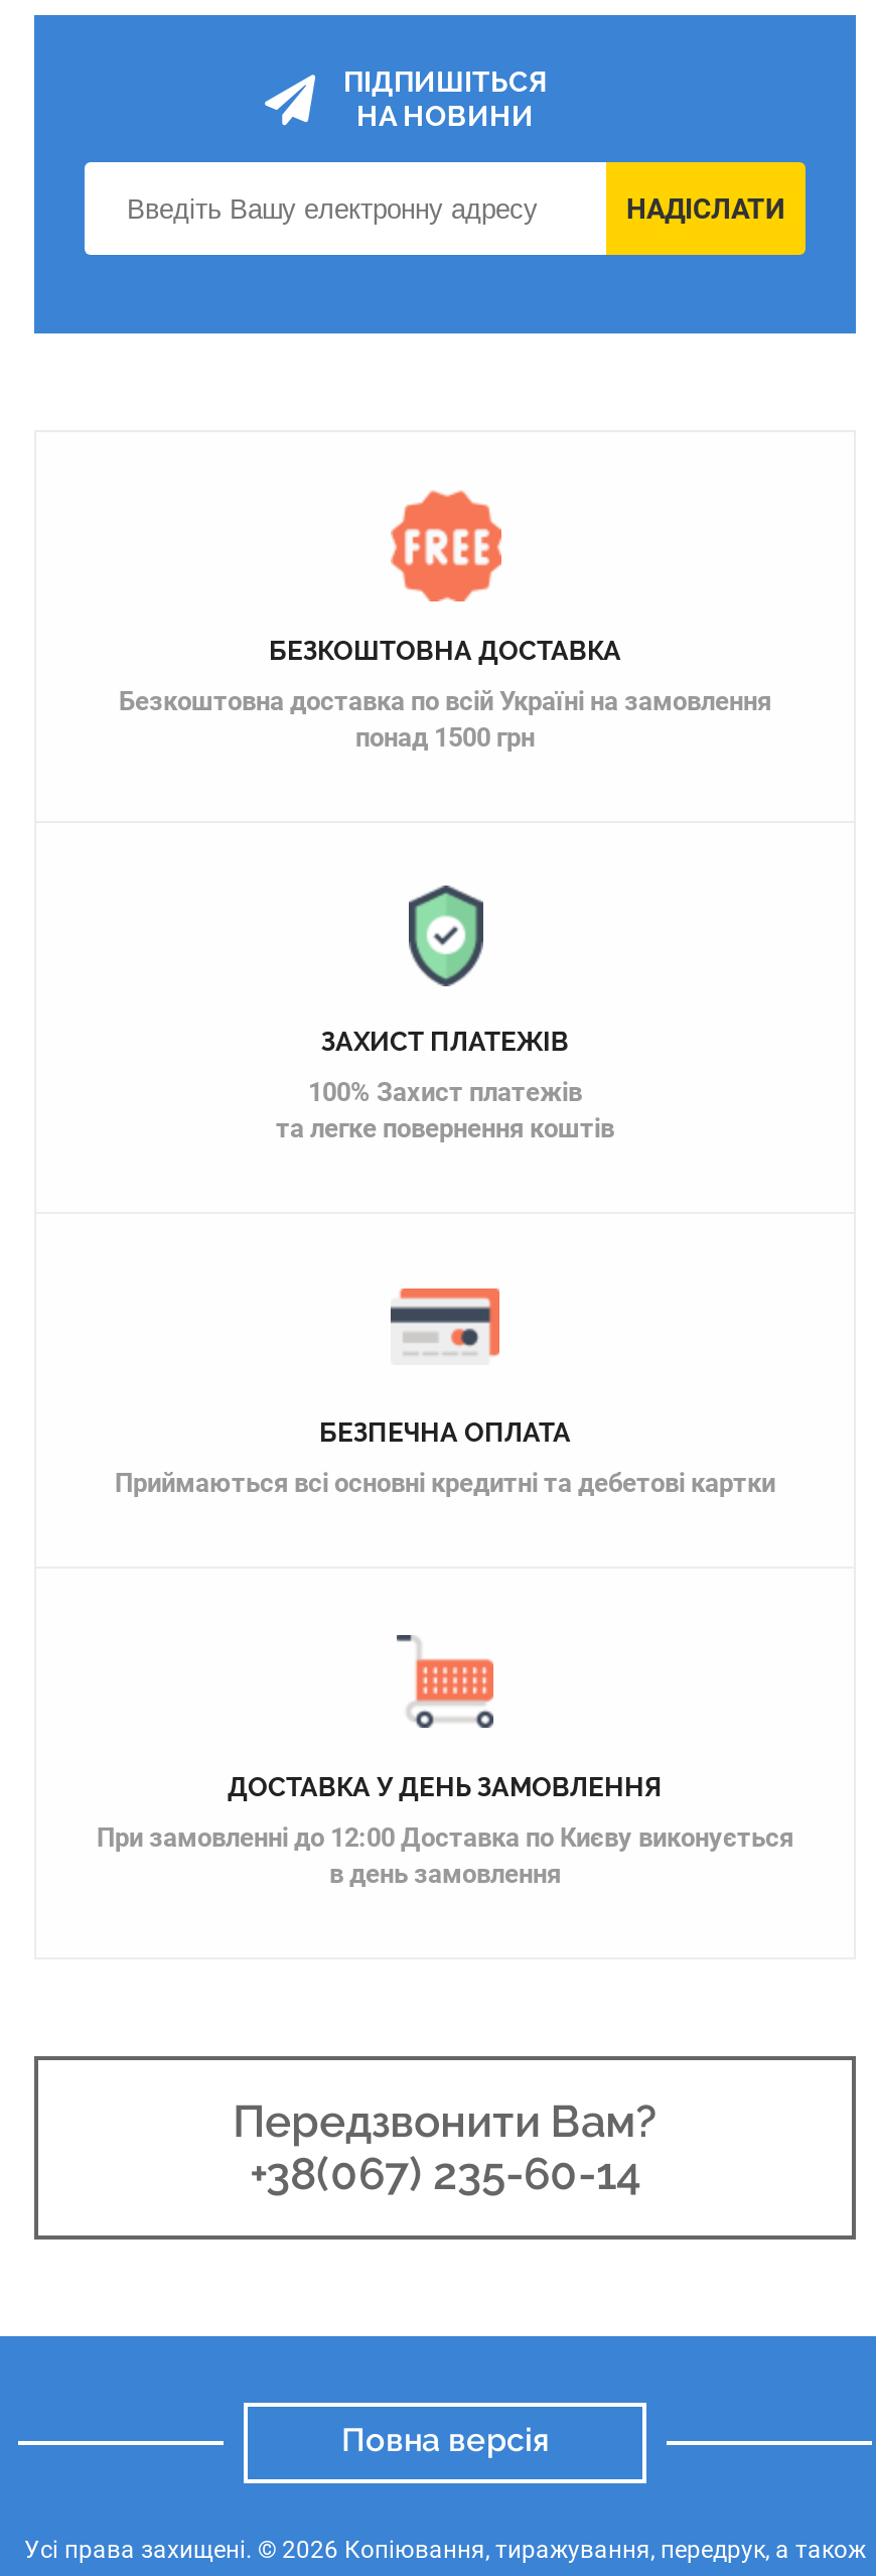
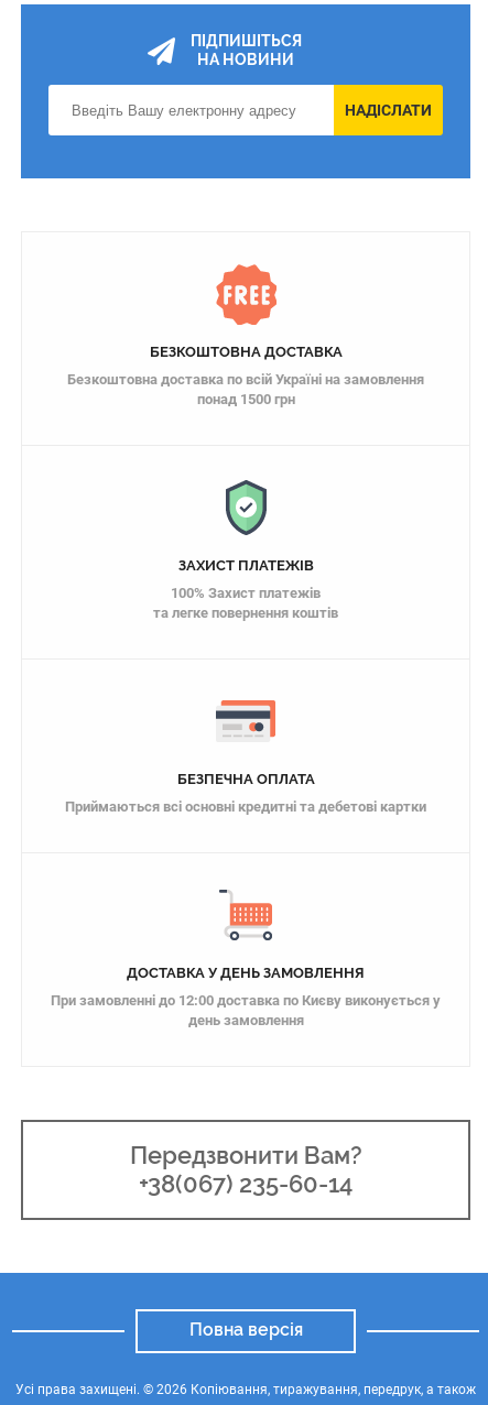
[97,1822,793,1889] При замовленні до 12:00 Доставка по Києву виконується | в день замовлення -> [51,992,441,1028] При замовленні до 12:00 доставка по Києву виконується у | день замовлення

